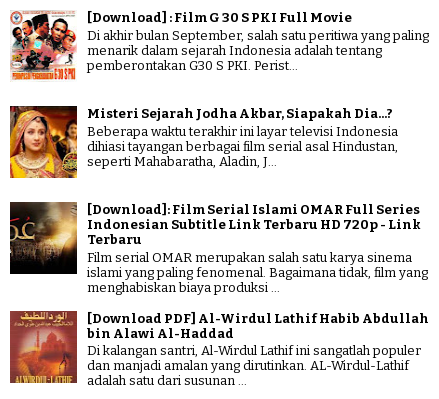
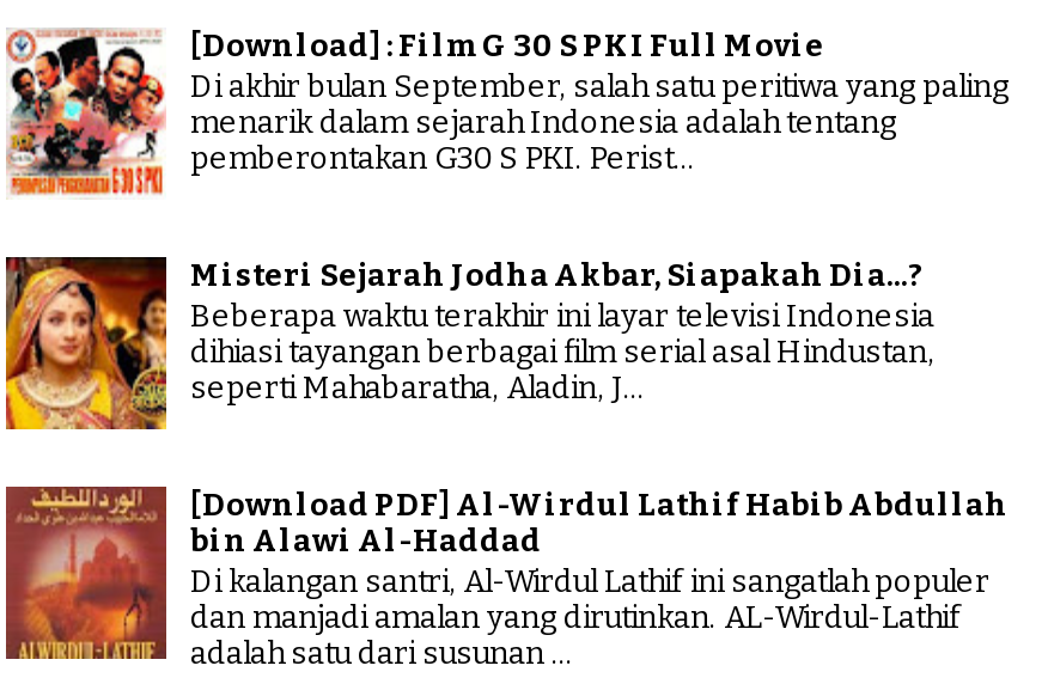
[9,201,428,295] [image] | [Download]: Film Serial Islami OMAR Full Series | Indonesian Subtitle Link Terbaru HD 720p - Link | Terbaru | Film serial OMAR merupakan salah satu karya sinema | islami yang paling fenomenal. Bagaimana tidak, film yang | menghabiskan biaya produksi ... -> none

